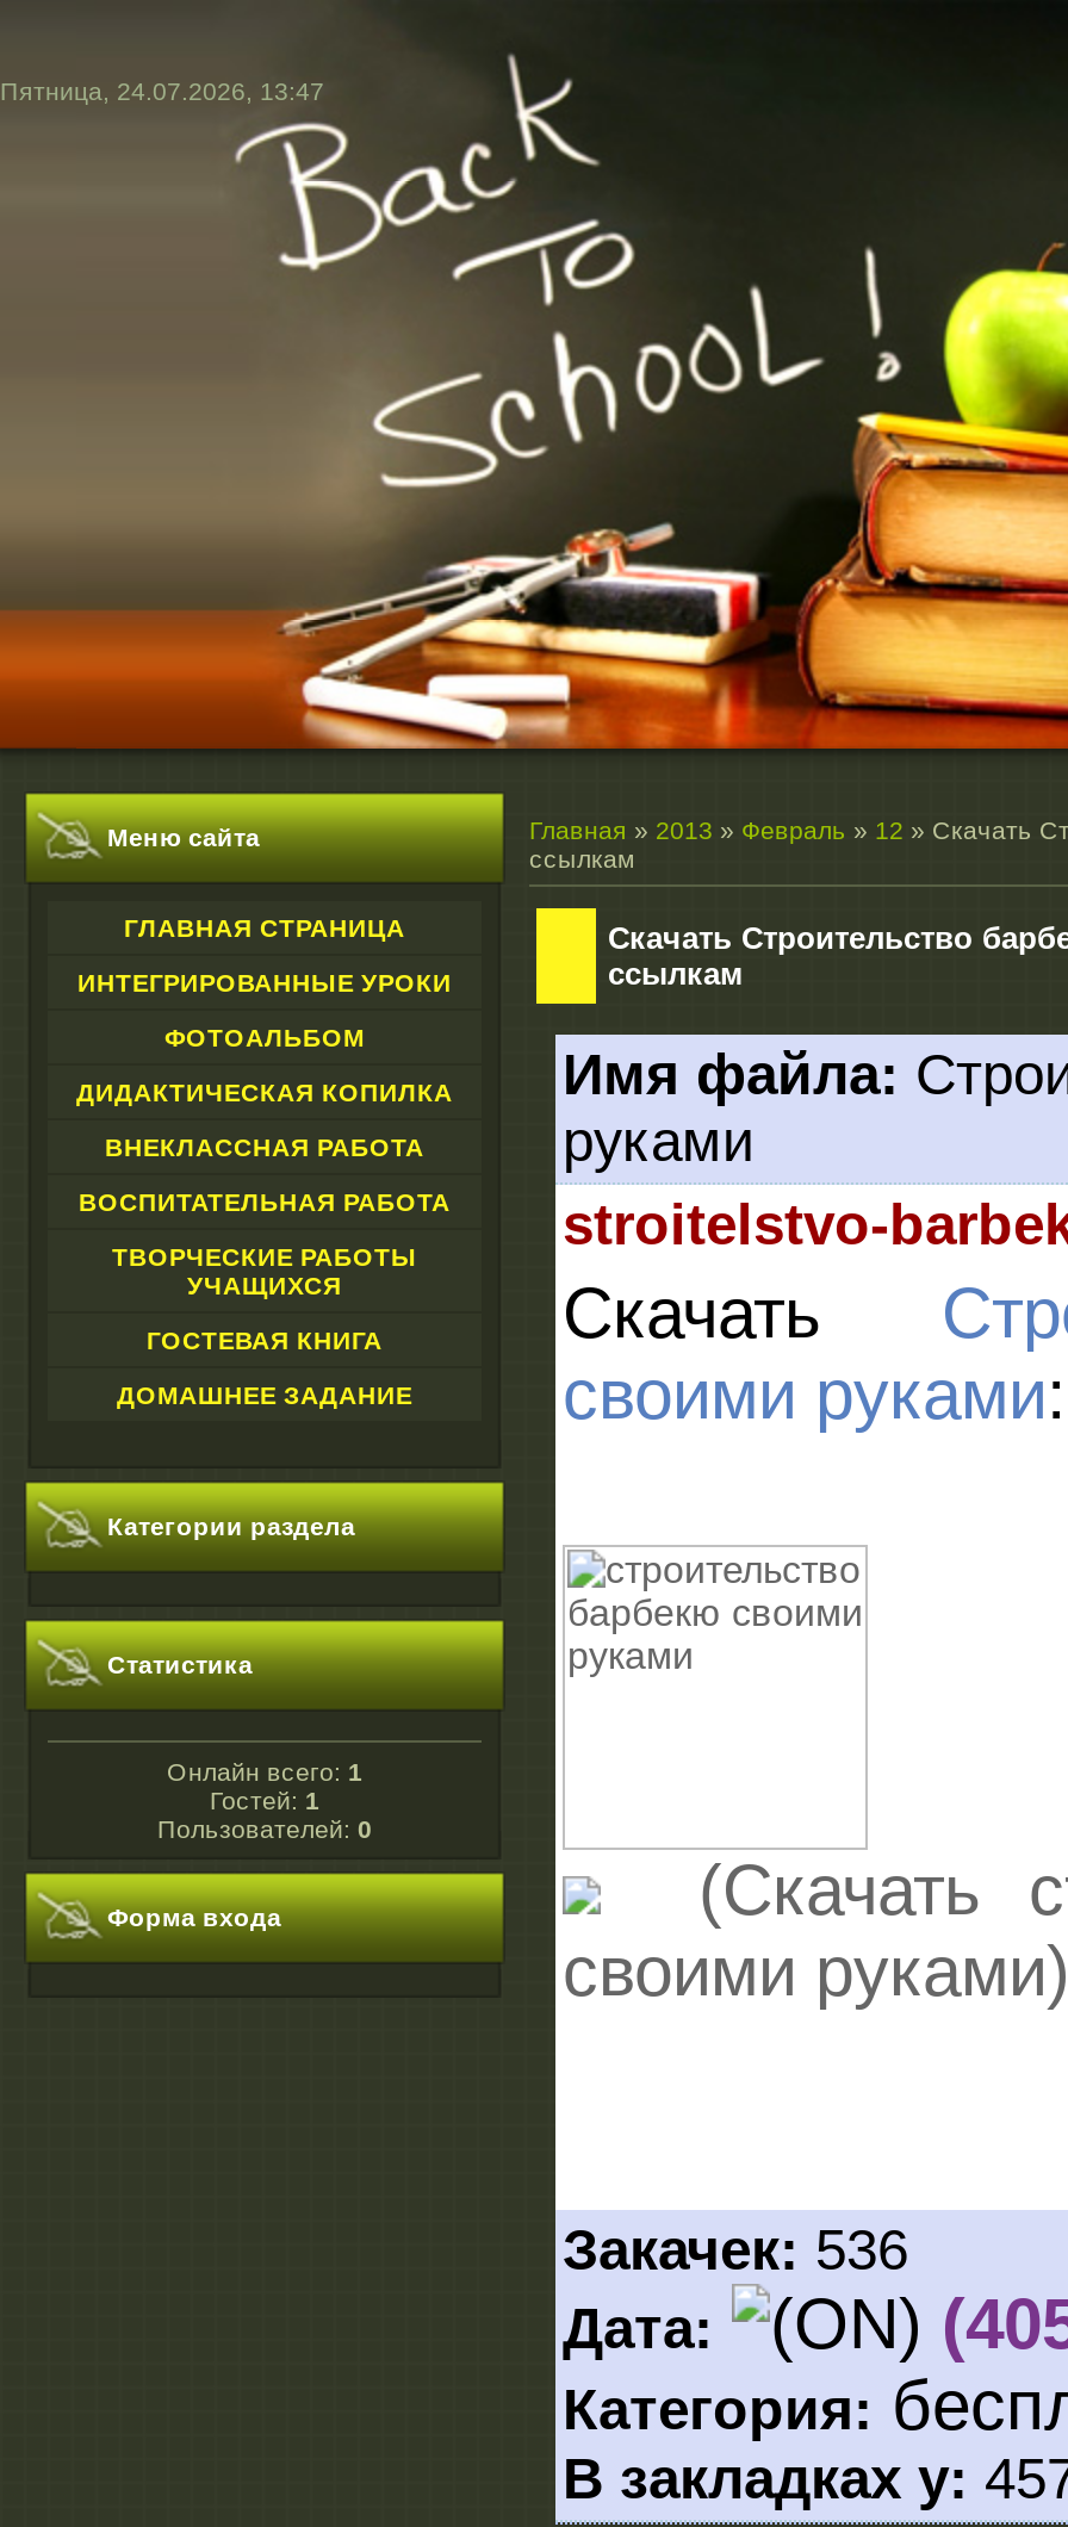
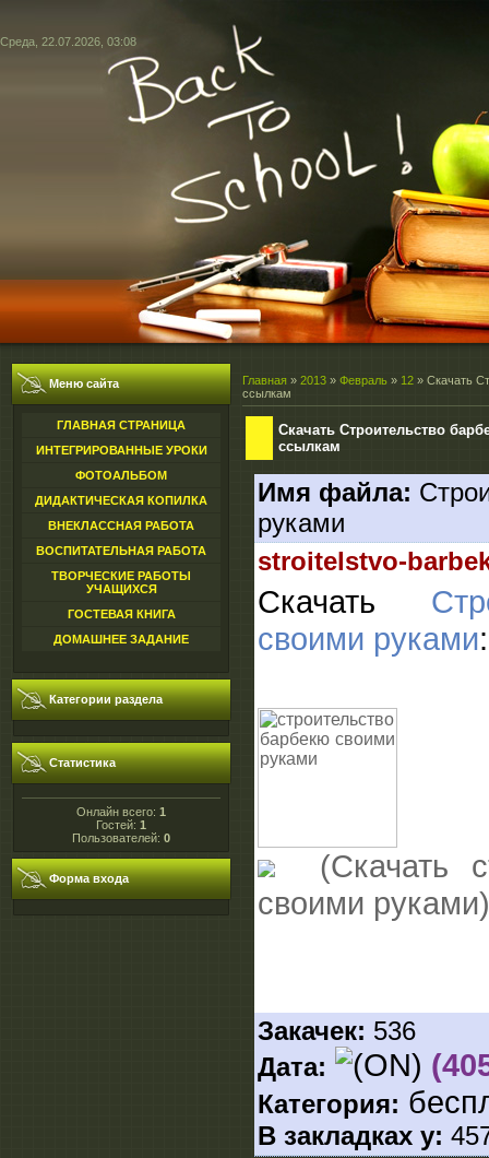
[0,76,324,105] Пятница, 24.07.2026, 13:47 -> [0,35,136,48] Среда, 22.07.2026, 03:08

